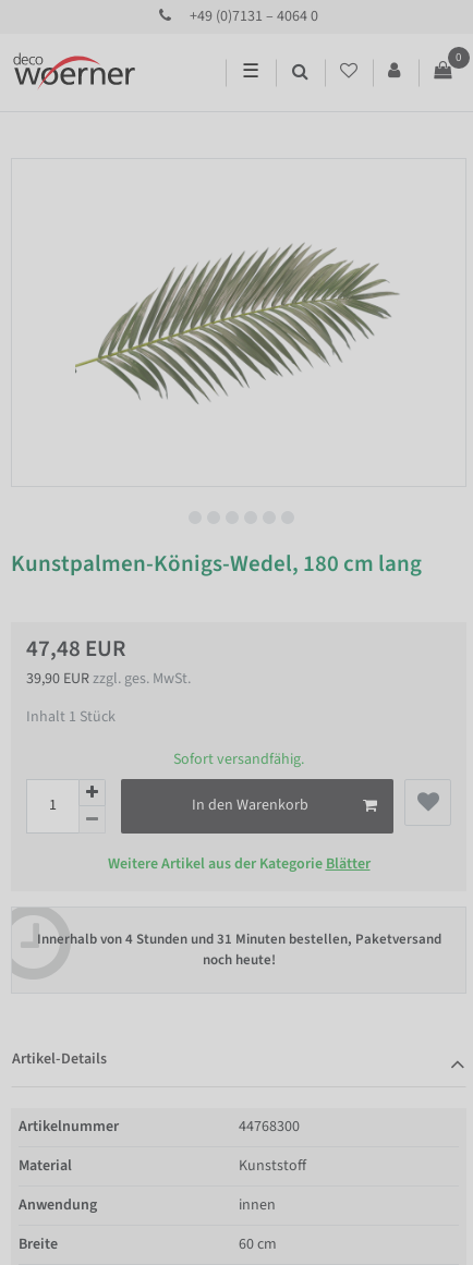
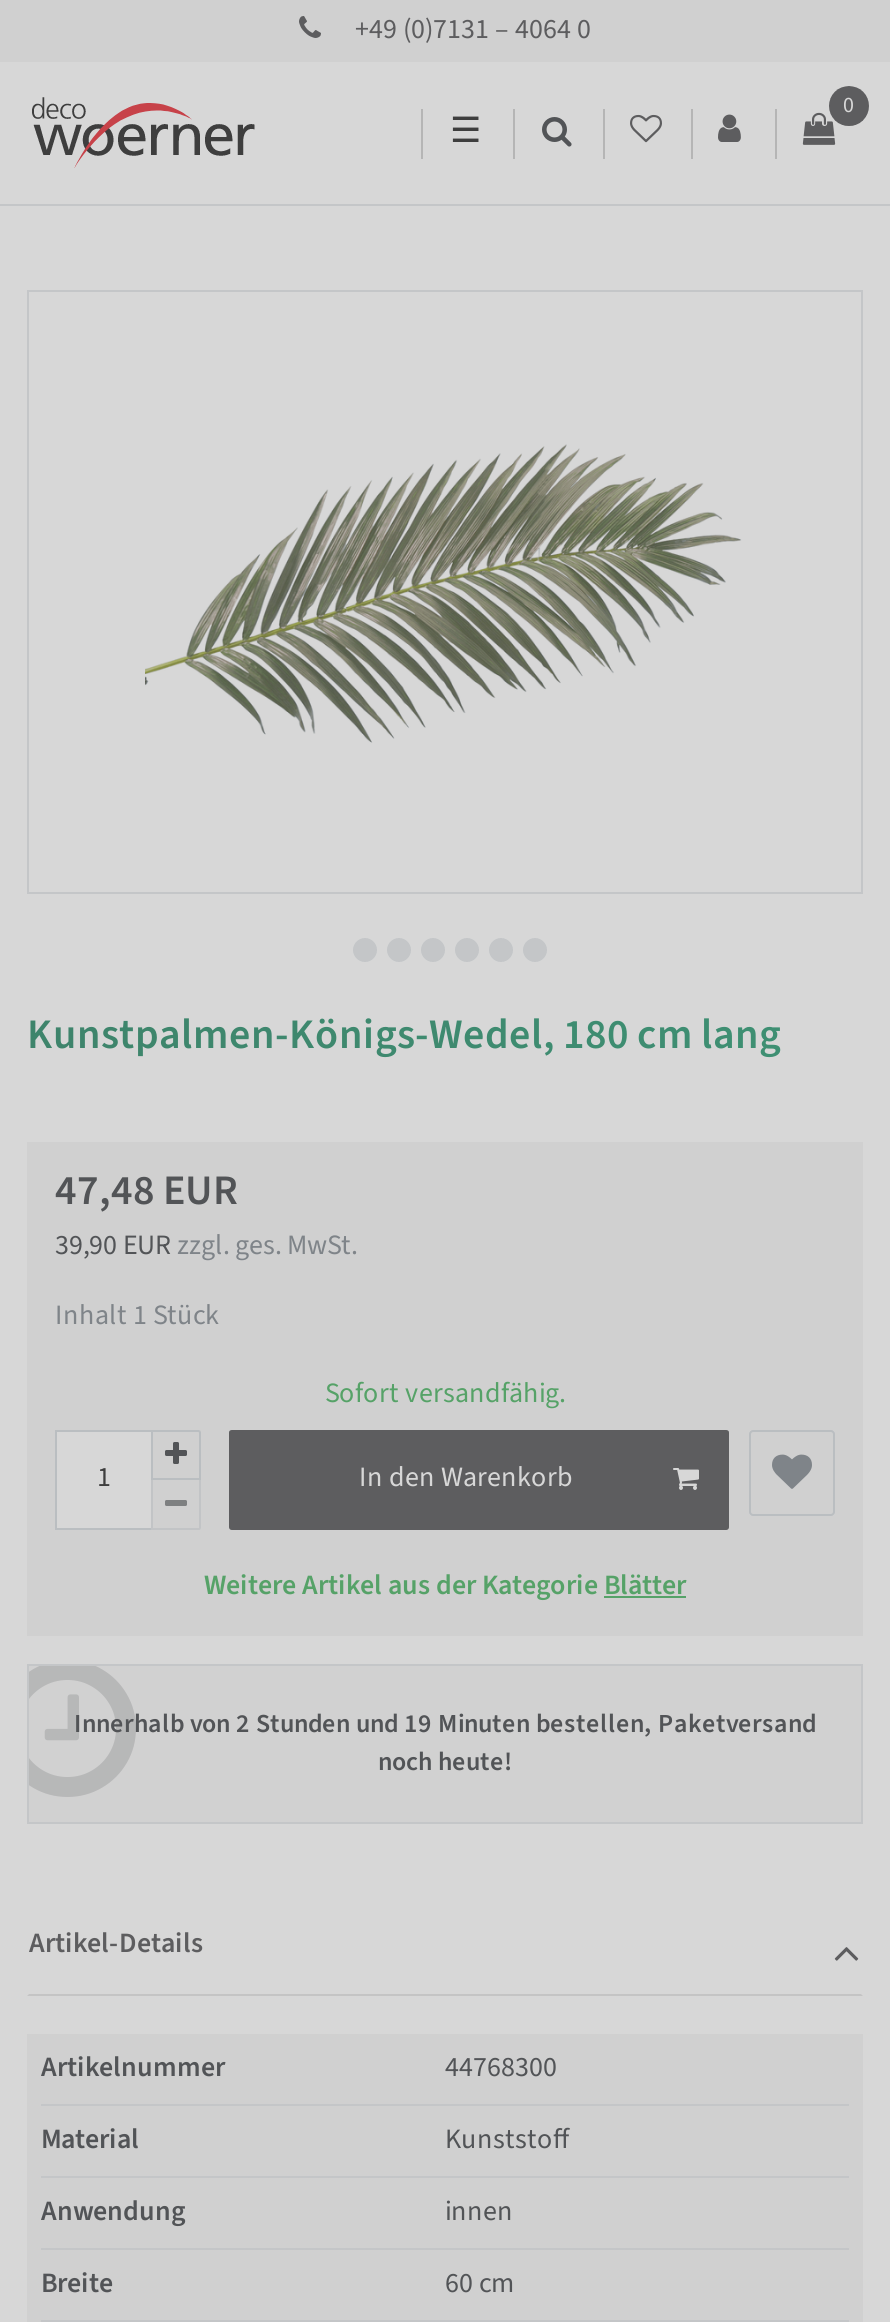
[37,929,441,949] Innerhalb von 4 Stunden und 31 Minuten bestellen, Paketversand -> [74,1706,816,1742] Innerhalb von 2 Stunden und 19 Minuten bestellen, Paketversand

